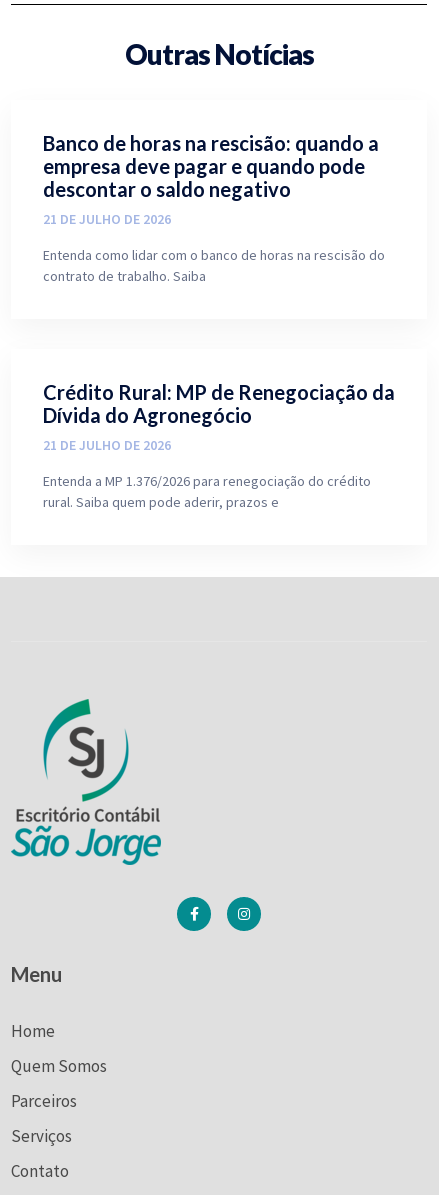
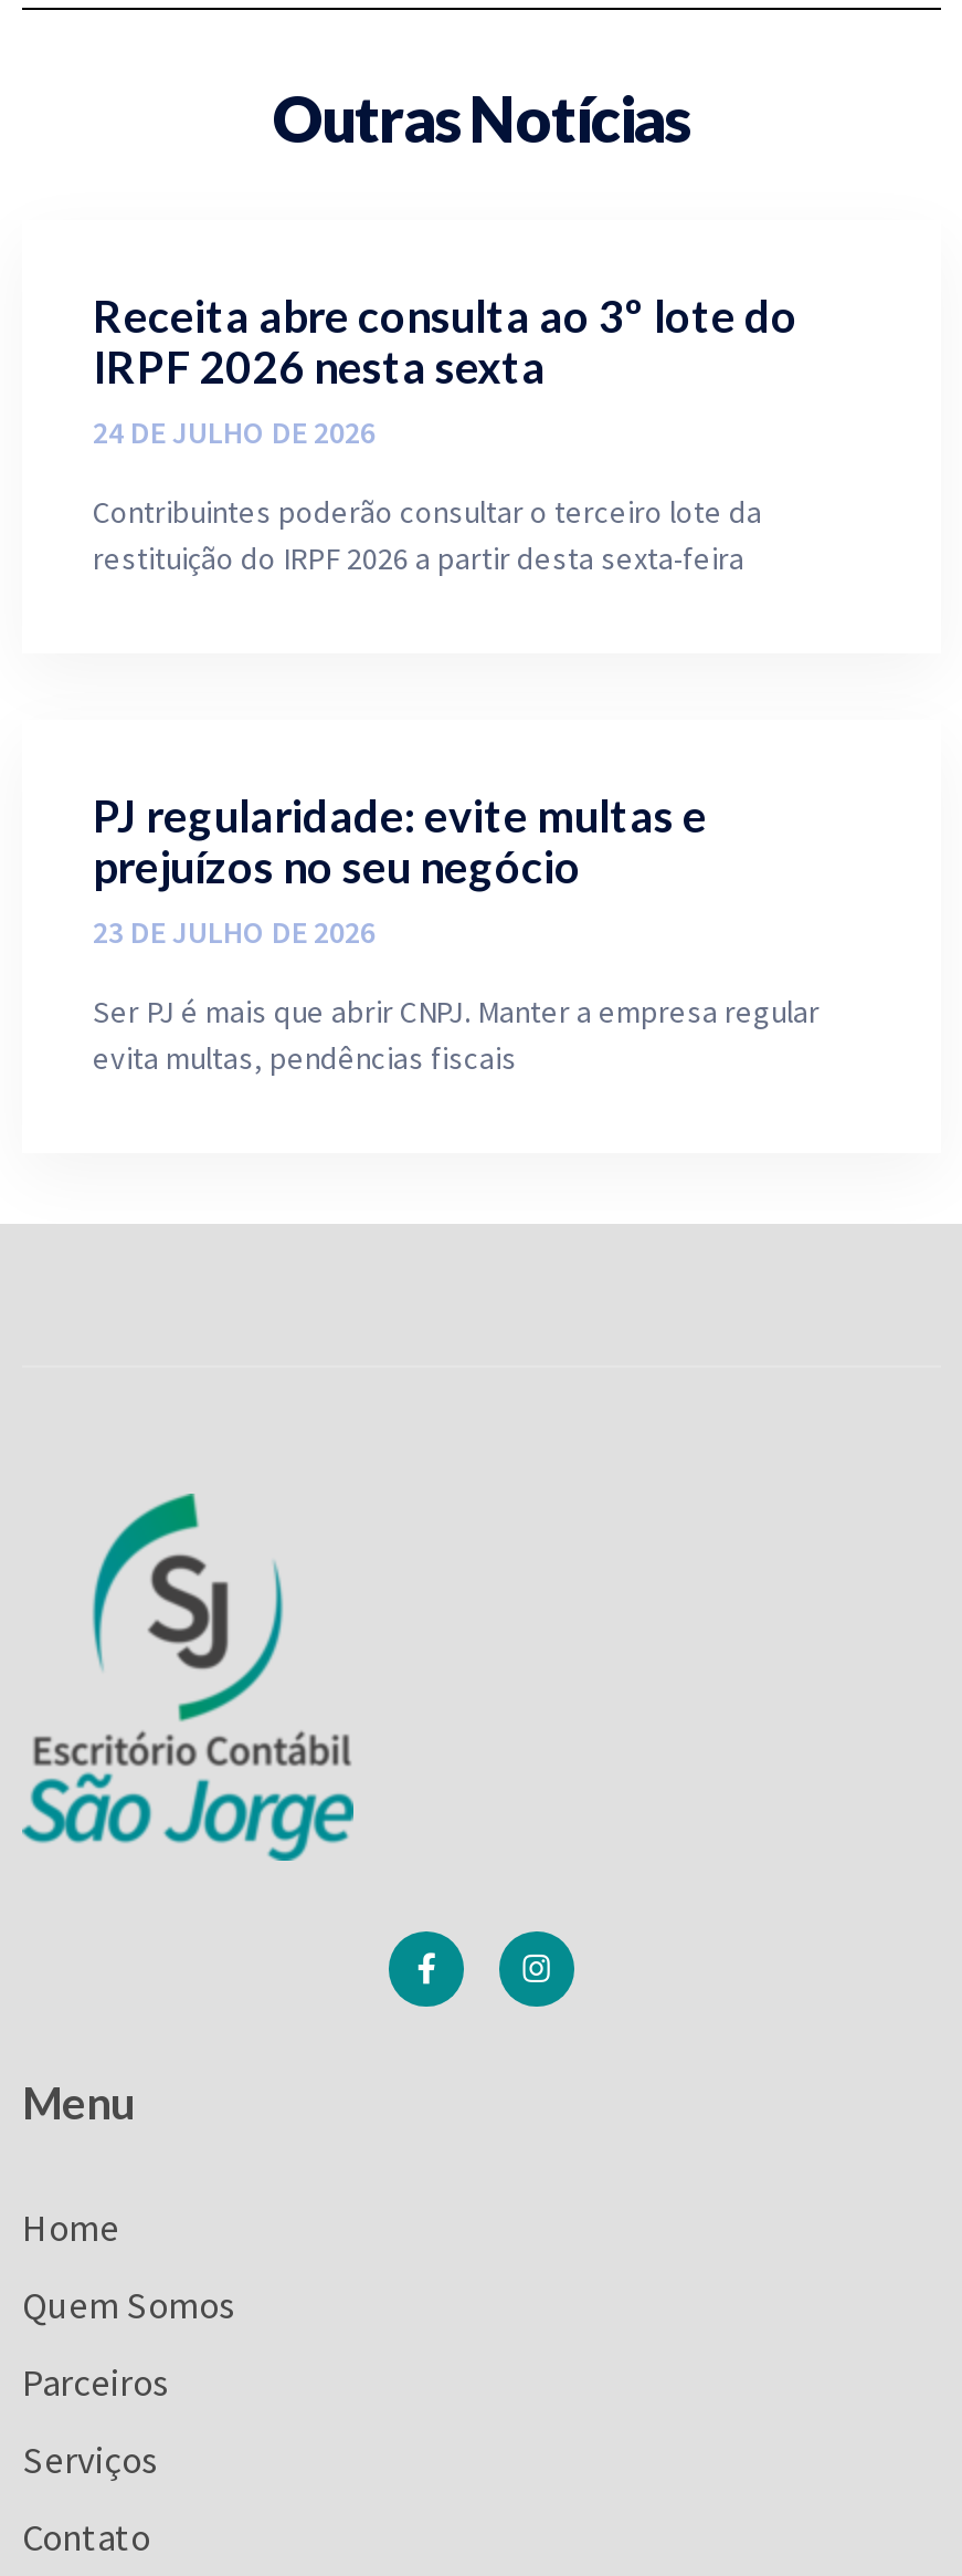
[43,131,379,228] Banco de horas na rescisão: quando a | empresa deve pagar e quando pode | descontar o saldo negativo | 21 DE JULHO DE 2026 -> [93,289,797,452] Receita abre consulta ao 3º lote do | IRPF 2026 nesta sexta | 24 DE JULHO DE 2026
[43,246,385,285] Entenda como lidar com o banco de horas na rescisão do | contrato de trabalho. Saiba -> [93,492,762,578] Contribuintes poderão consultar o terceiro lote da | restituição do IRPF 2026 a partir desta sexta-feira
[43,380,395,454] Crédito Rural: MP de Renegociação da | Dívida do Agronegócio | 21 DE JULHO DE 2026 -> [93,788,707,952] PJ regularidade: evite multas e | prejuízos no seu negócio | 23 DE JULHO DE 2026
[43,472,371,511] Entenda a MP 1.376/2026 para renegociação do crédito | rural. Saiba quem pode aderir, prazos e -> [93,992,820,1078] Ser PJ é mais que abrir CNPJ. Manter a empresa regular | evita multas, pendências fiscais

